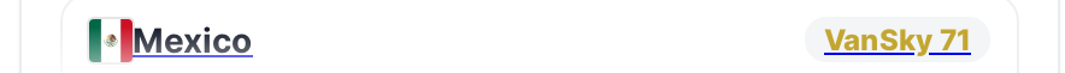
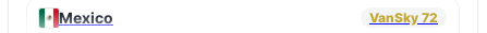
[824,22,971,57] VanSky 71 -> [369,10,438,26] VanSky 72

